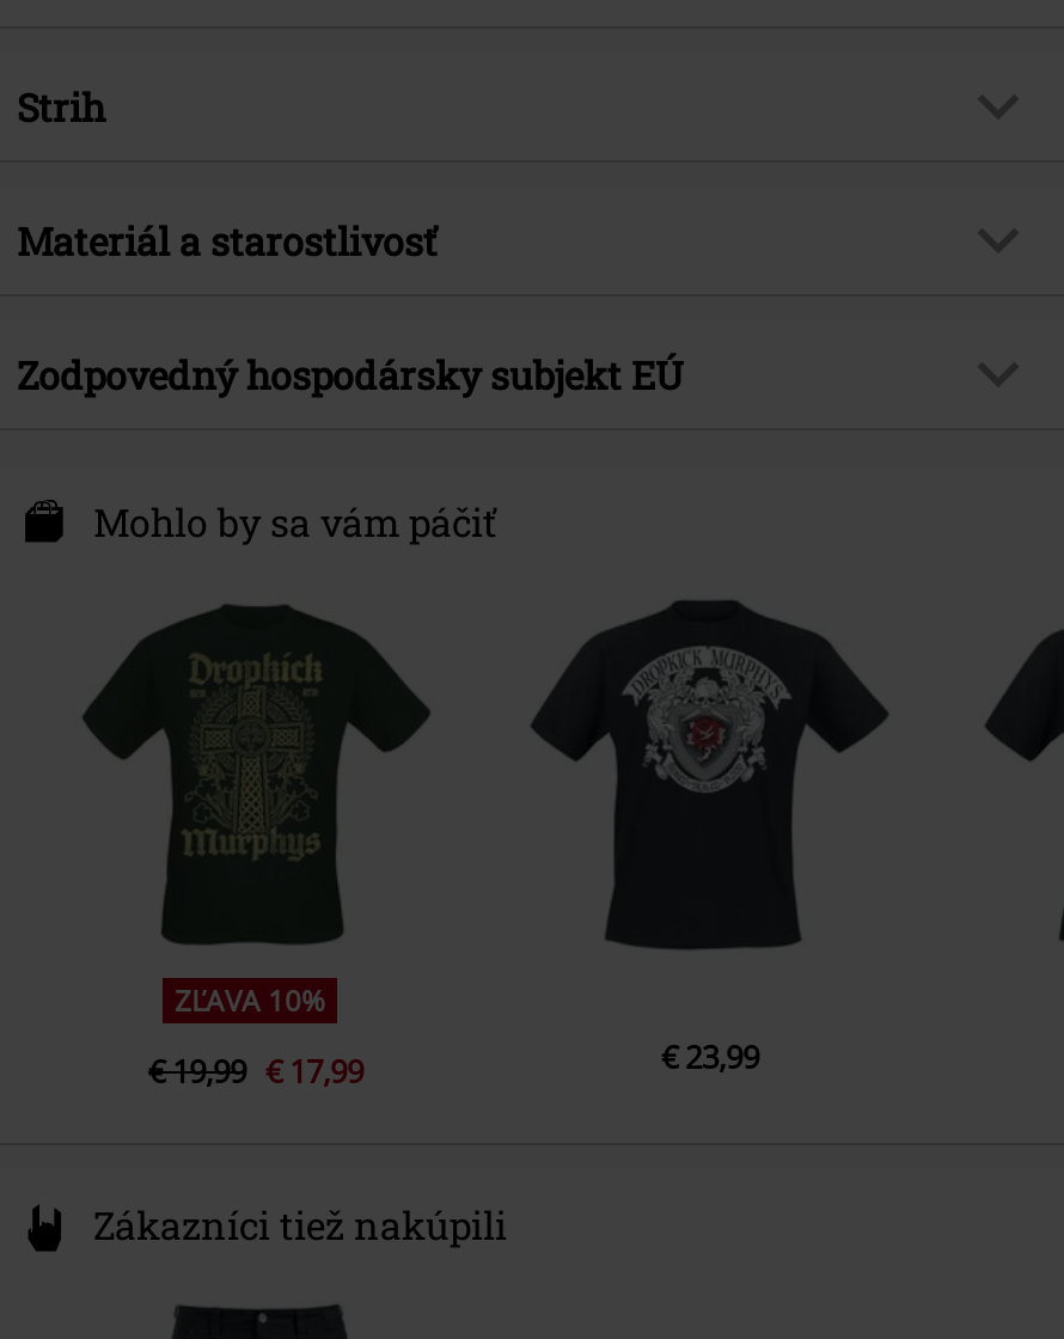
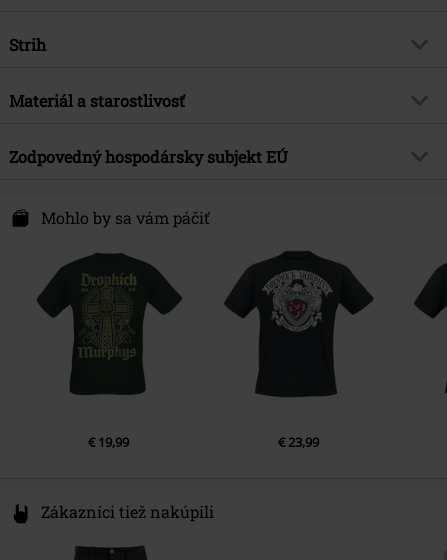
[148,981,363,1094] ZĽAVA 10% | € 19,99 € 17,99 -> [88,433,129,451] € 19,99

